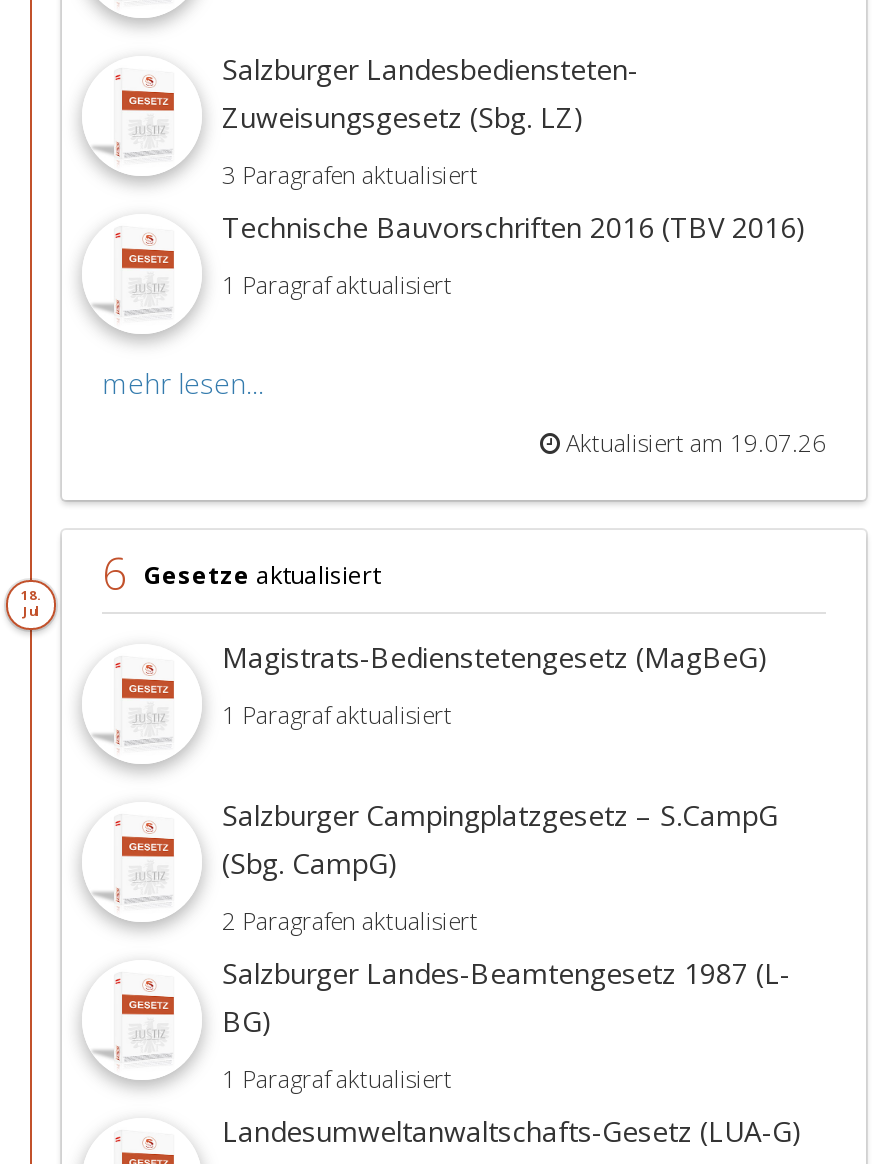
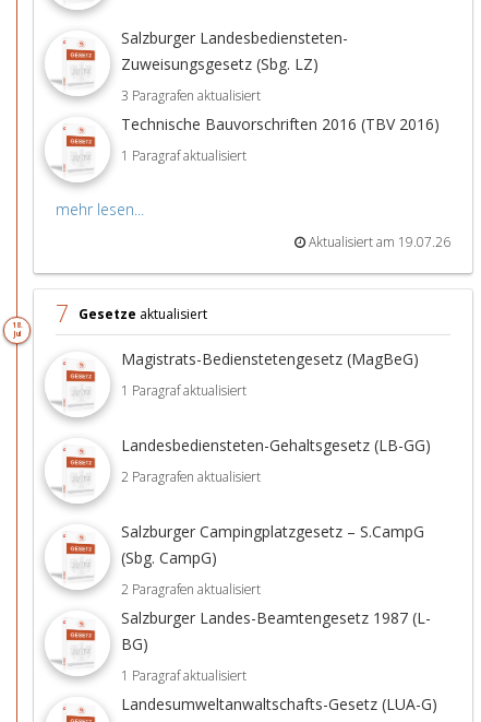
[102,542,380,602] 6 Gesetzeaktualisiert -> [56,296,207,329] 7 Gesetzeaktualisiert
none -> [121,435,431,485] Landesbediensteten-Gehaltsgesetz (LB-GG) | 2 Paragrafen aktualisiert

